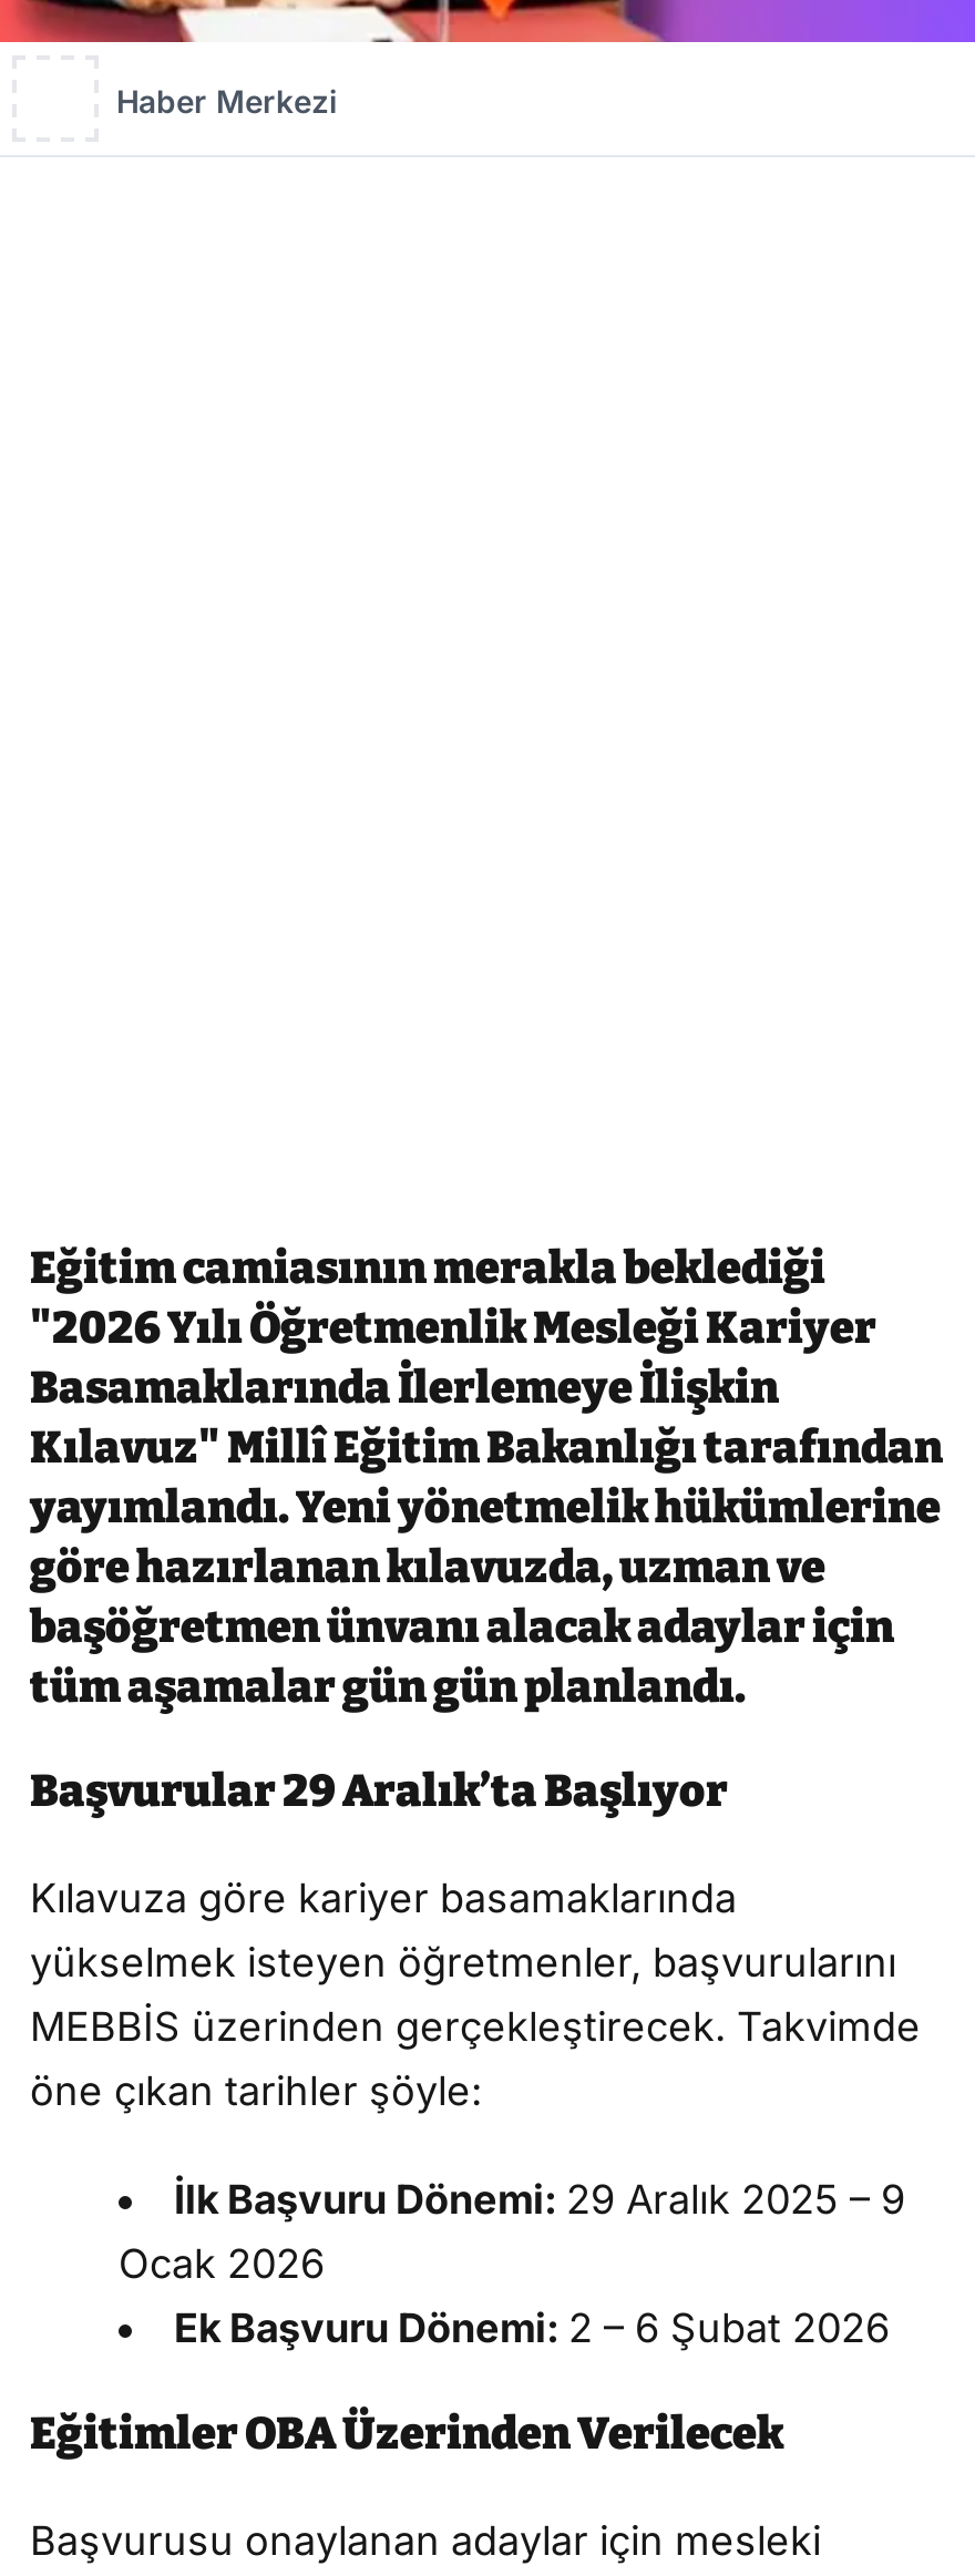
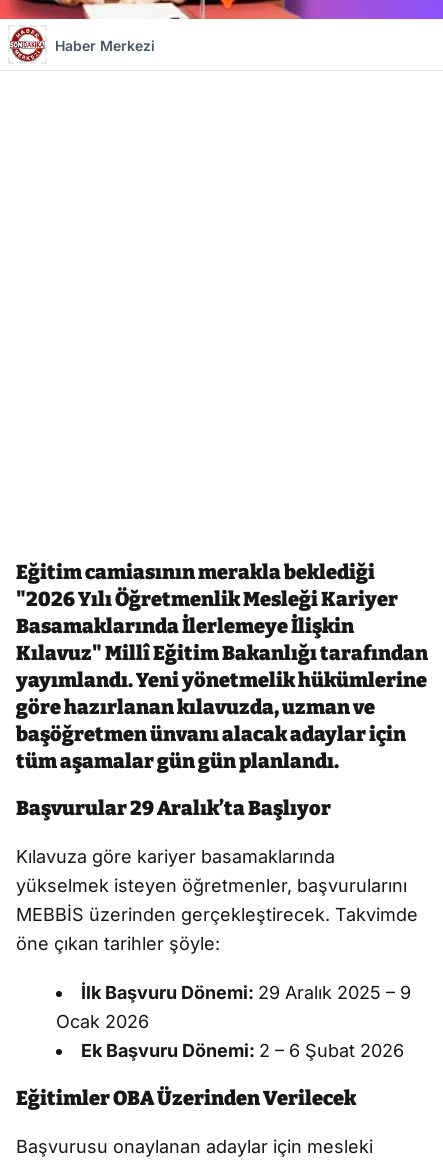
none -> [9,26,46,63] [image]

